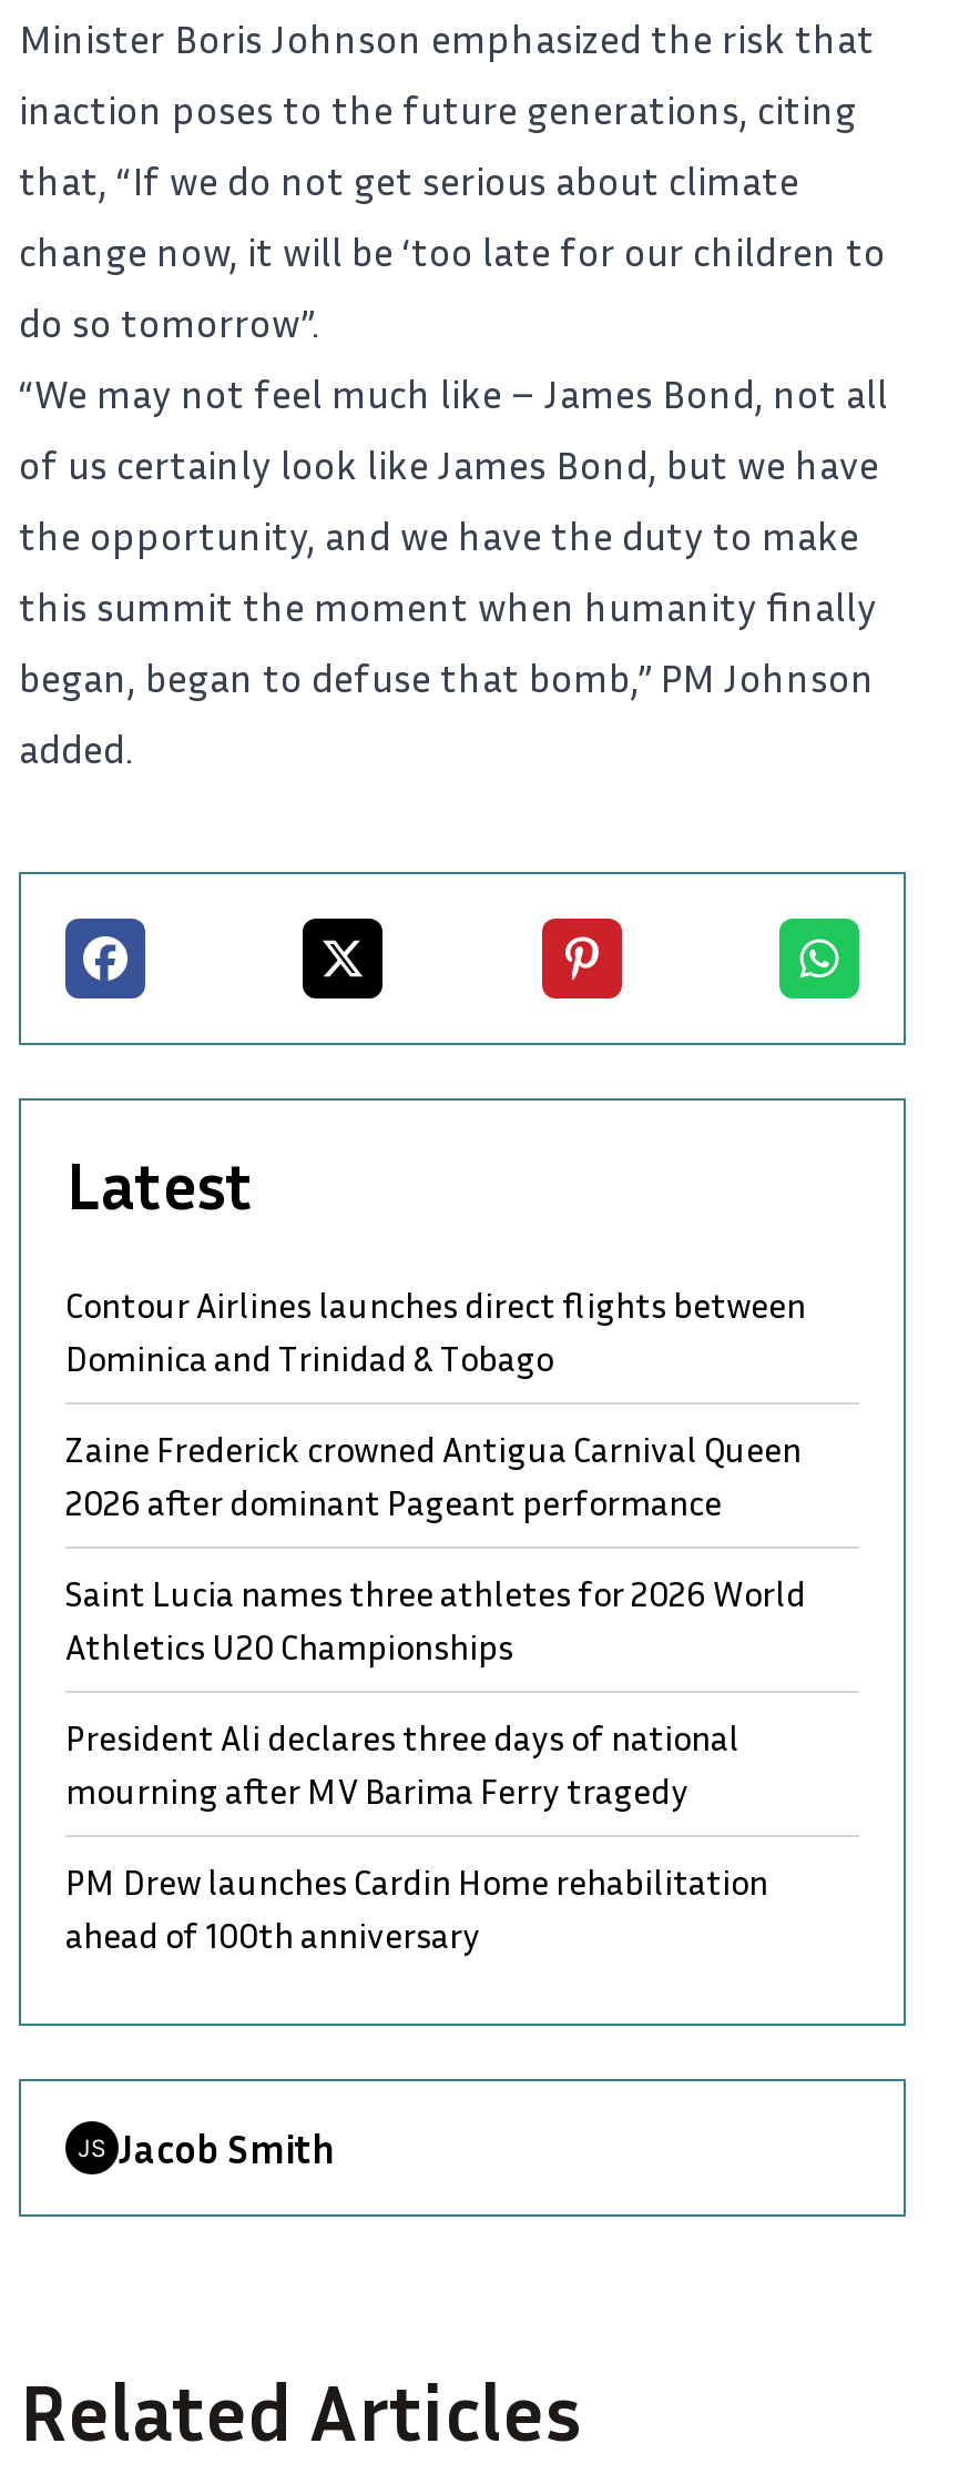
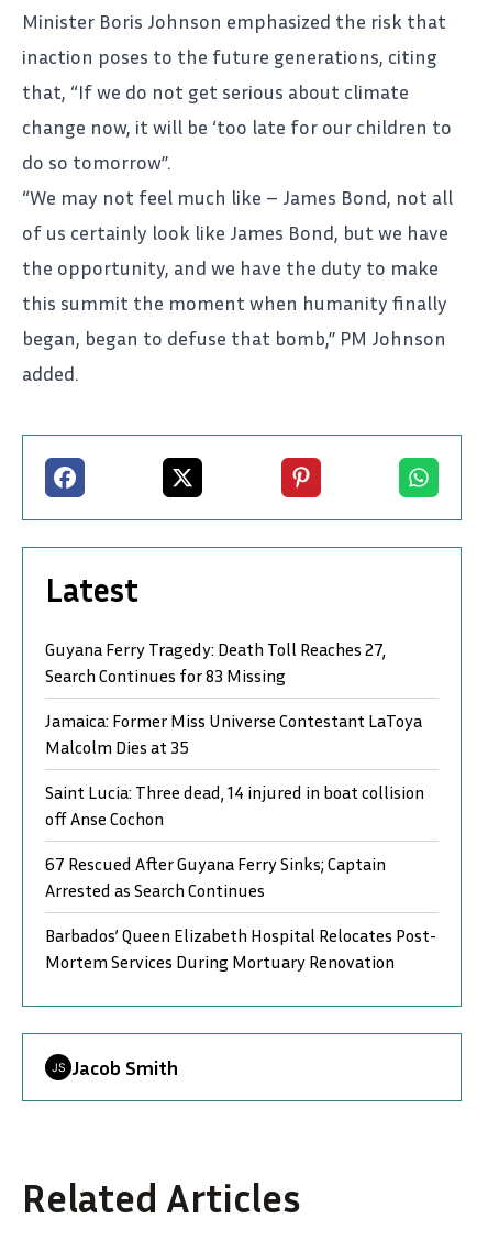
[65,1284,806,1381] Contour Airlines launches direct flights between | Dominica and Trinidad & Tobago -> [45,638,386,687] Guyana Ferry Tragedy: Death Toll Reaches 27, | Search Continues for 83 Missing
[65,1428,802,1525] Zaine Frederick crowned Antigua Carnival Queen | 2026 after dominant Pageant performance -> [45,710,422,758] Jamaica: Former Miss Universe Contestant LaToya | Malcolm Dies at 35
[65,1572,806,1670] Saint Lucia names three athletes for 2026 World | Athletics U20 Championships -> [45,781,424,830] Saint Lucia: Three dead, 14 injured in boat collision | off Anse Cochon
[65,1716,739,1814] President Ali declares three days of national | mourning after MV Barima Ferry tragedy -> [45,853,386,901] 67 Rescued After Guyana Ferry Sinks; Captain | Arrested as Search Continues
[65,1861,768,1958] PM Drew launches Cardin Home rehabilitation | ahead of 100th anniversary -> [45,924,436,973] Barbados’ Queen Elizabeth Hospital Relocates Post- | Mortem Services During Mortuary Renovation

